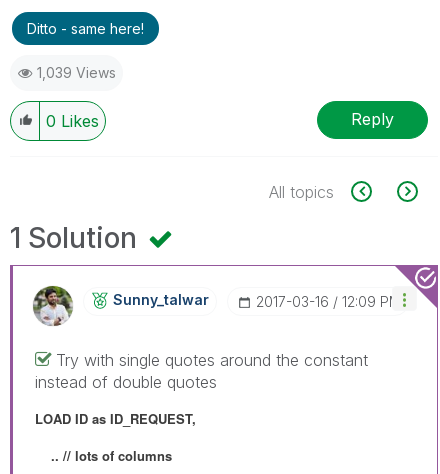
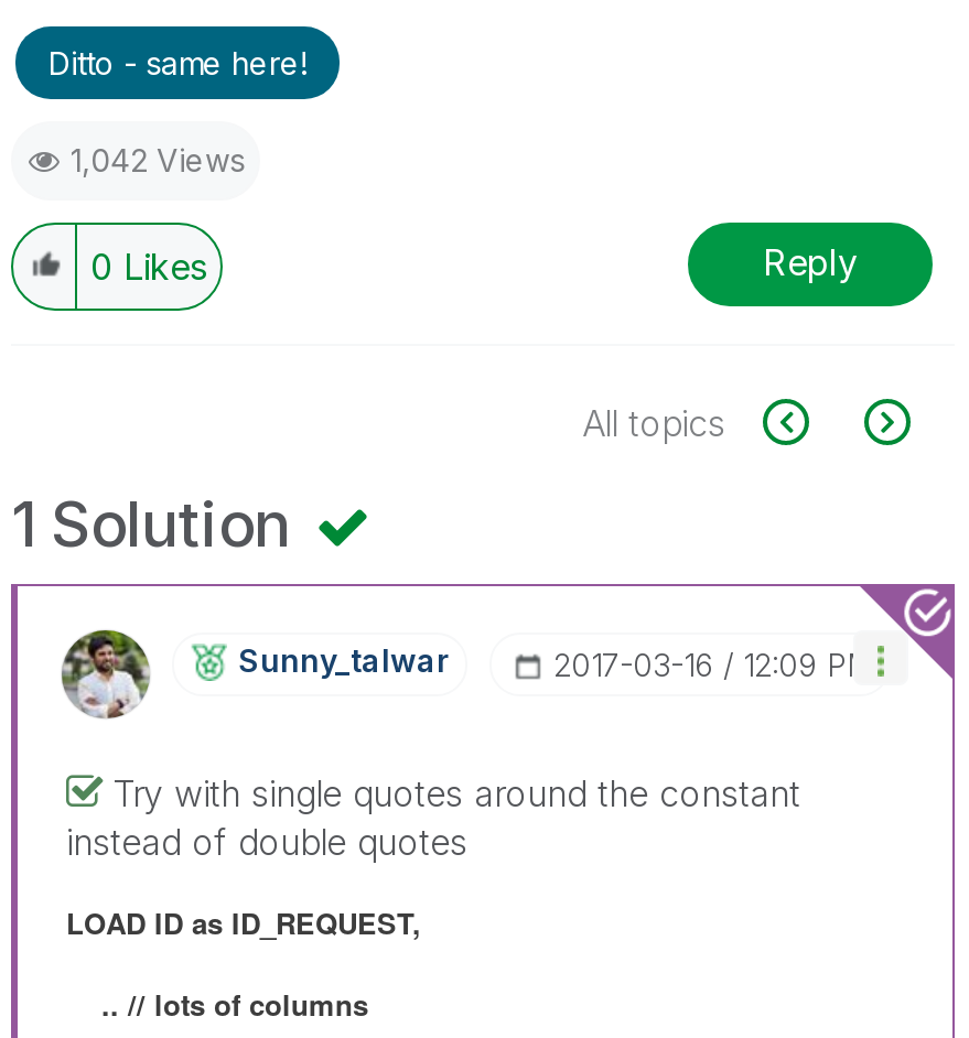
[37,63,116,80] 1,039 Views -> [71,140,245,177] 1,042 Views

